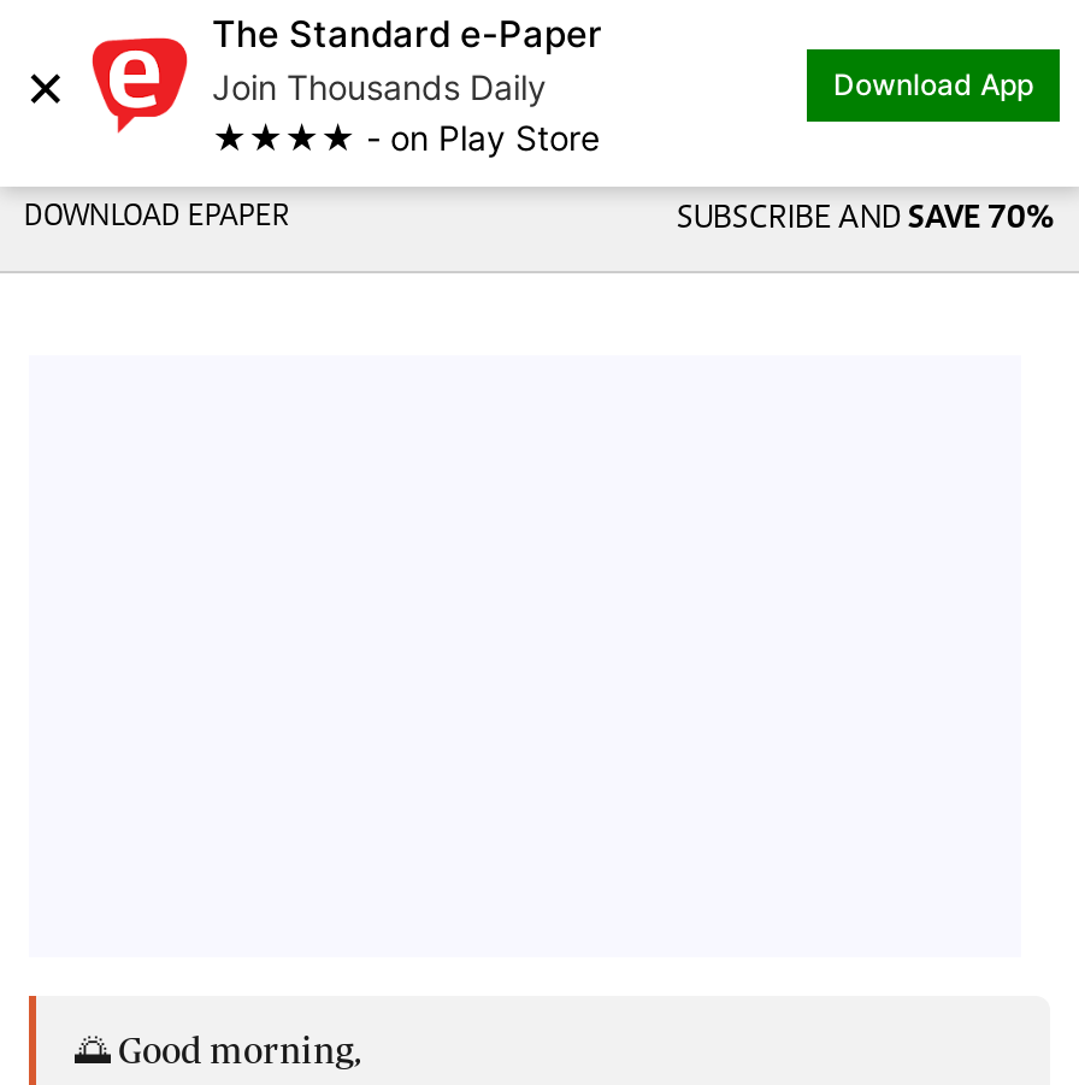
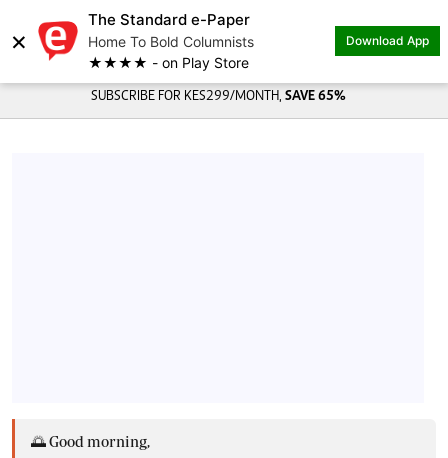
[212,66,547,107] Join Thousands Daily -> [88,33,254,50] Home To Bold Columnists
[24,204,1055,237] DOWNLOAD EPAPER | SUBSCRIBE AND SAVE 70% -> [90,90,345,104] SUBSCRIBE FOR KES299/MONTH, SAVE 65%

